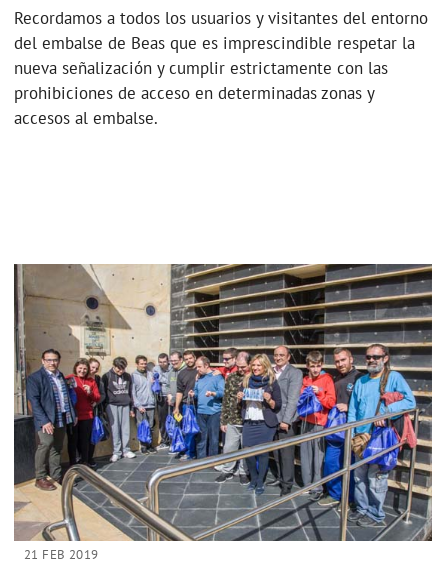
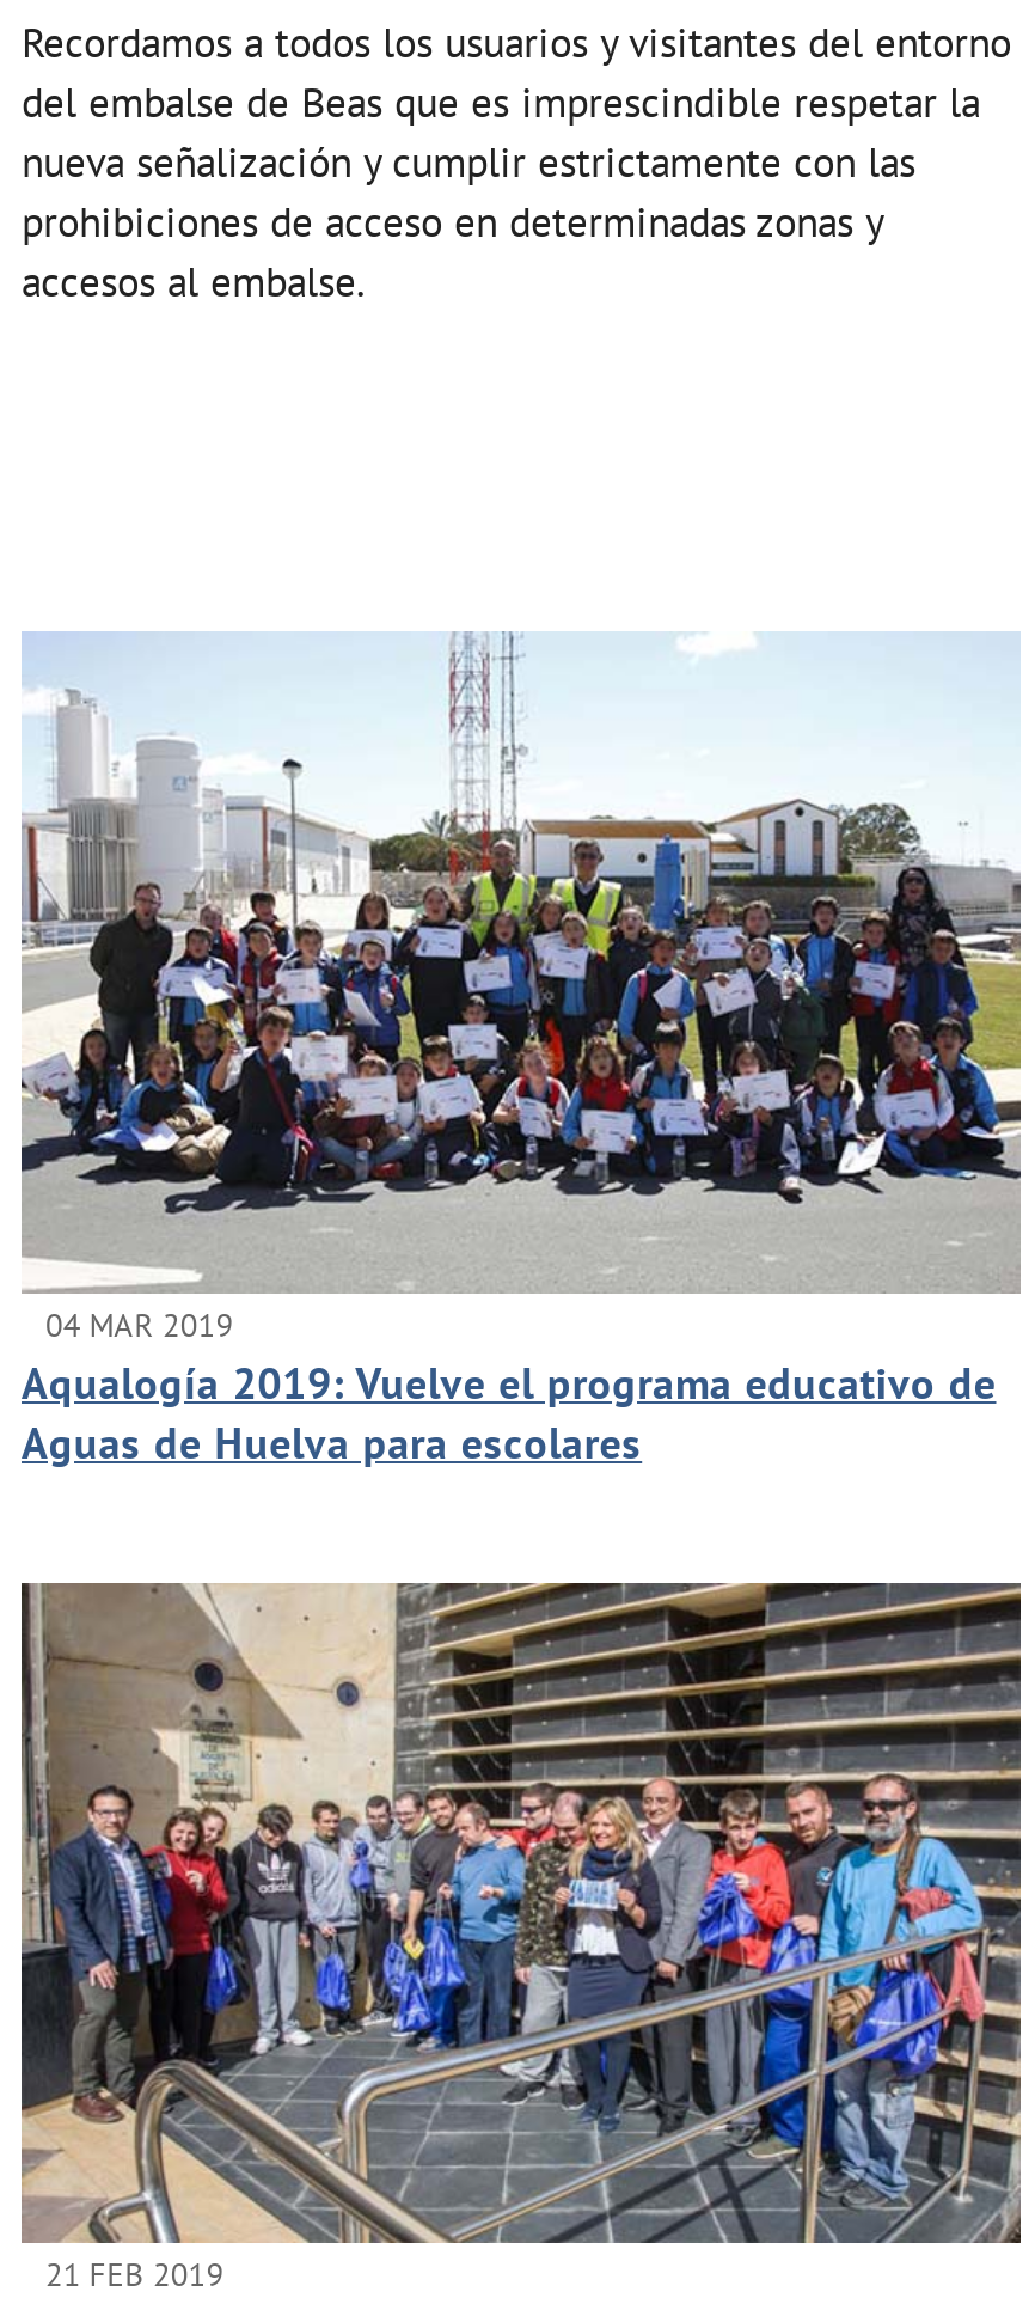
none -> [19,631,1023,1470] [image] | 04 MAR 2019 | Aqualogía 2019: Vuelve el programa educativo de | Aguas de Huelva para escolares

